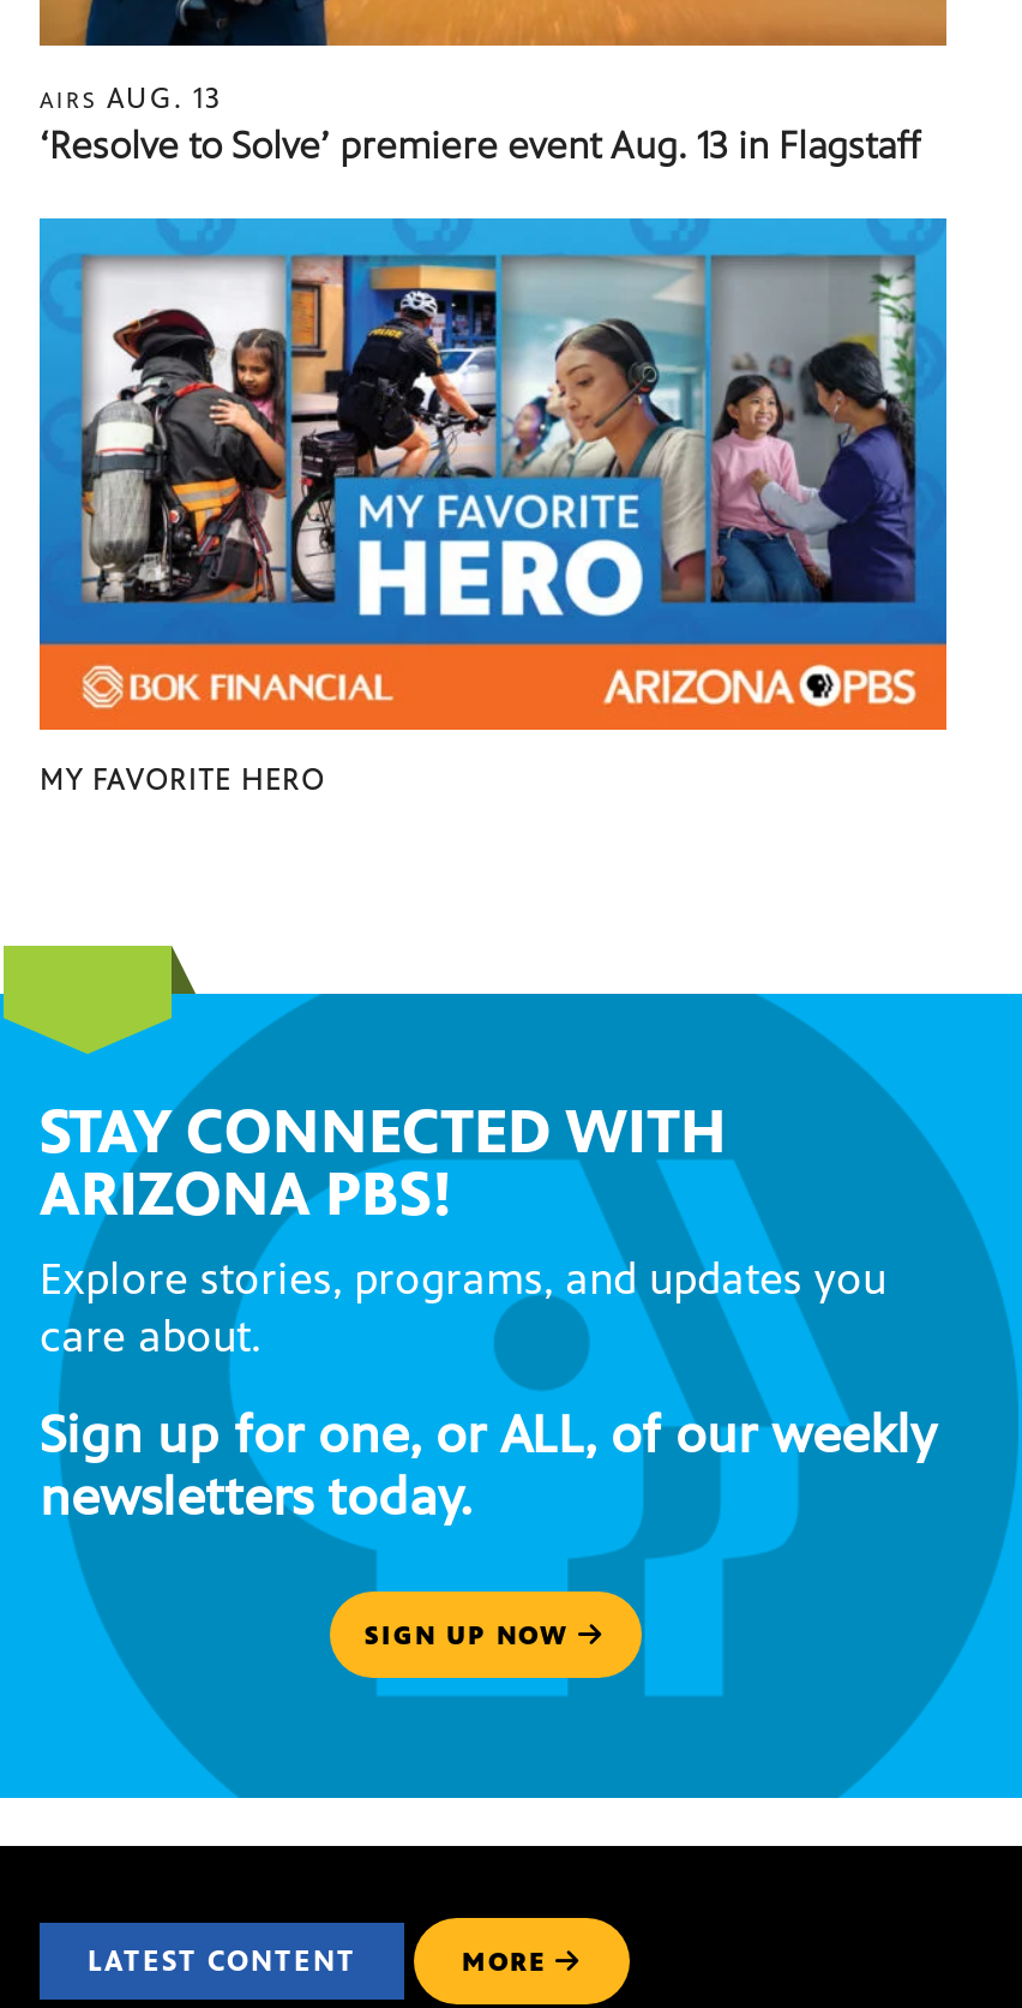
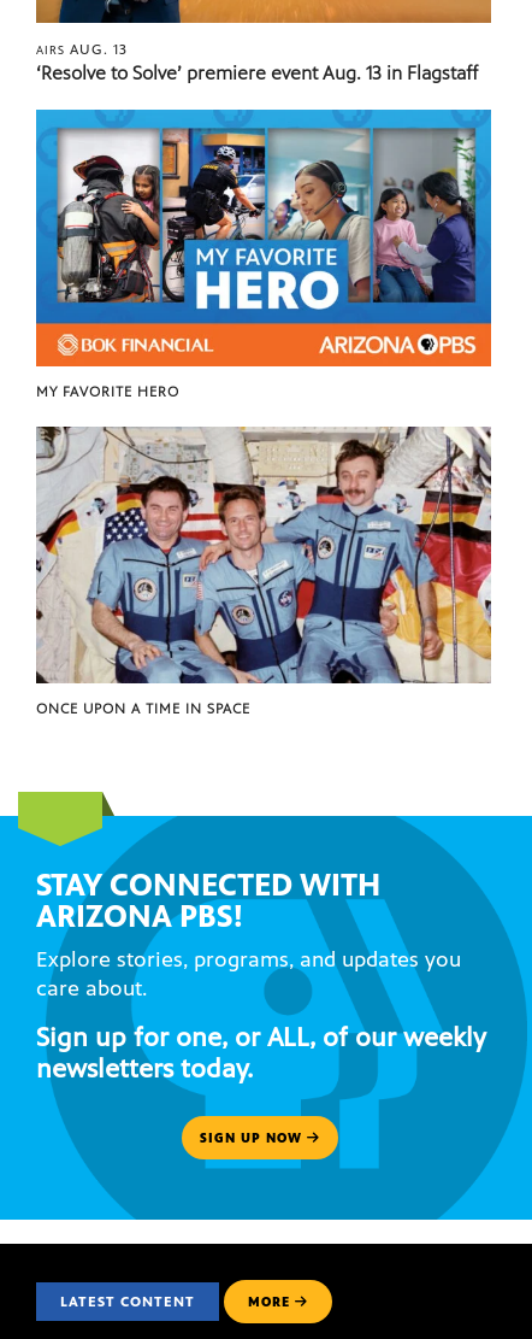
none -> [35,425,492,717] [image] | ONCE UPON A TIME IN SPACE

